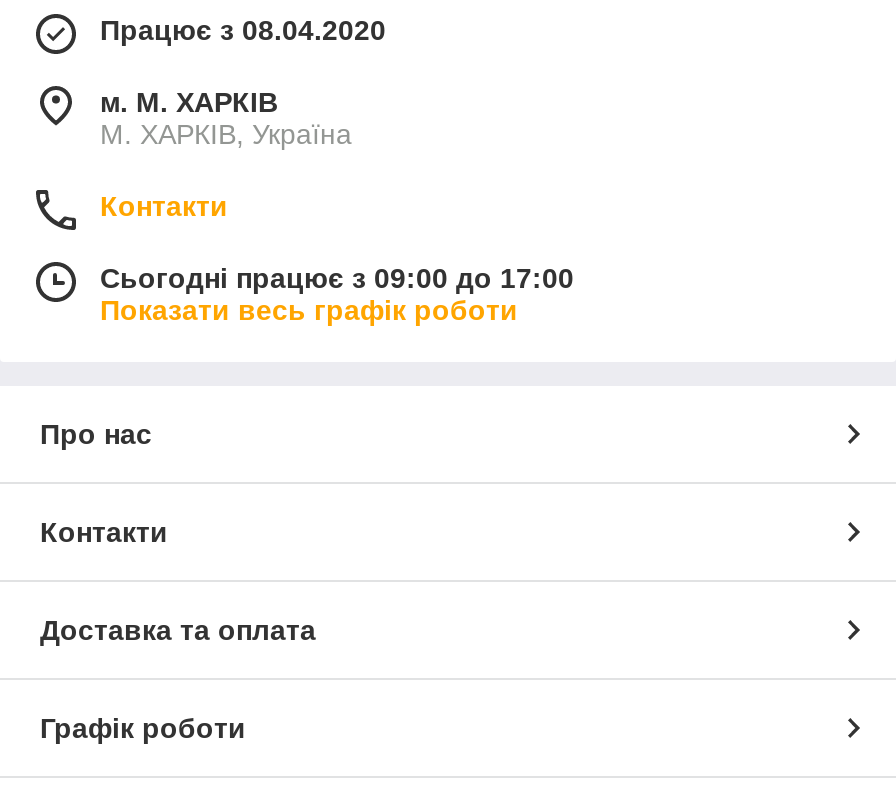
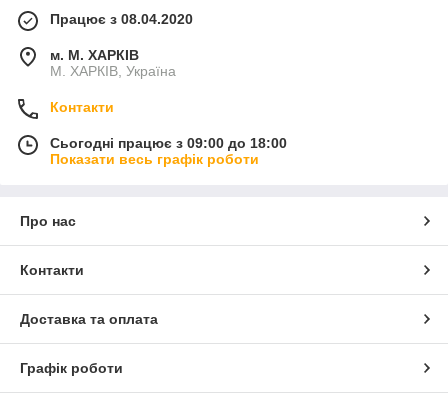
[100,262,574,294] Сьогодні працює з 09:00 до 17:00 -> [50,135,287,151] Сьогодні працює з 09:00 до 18:00

